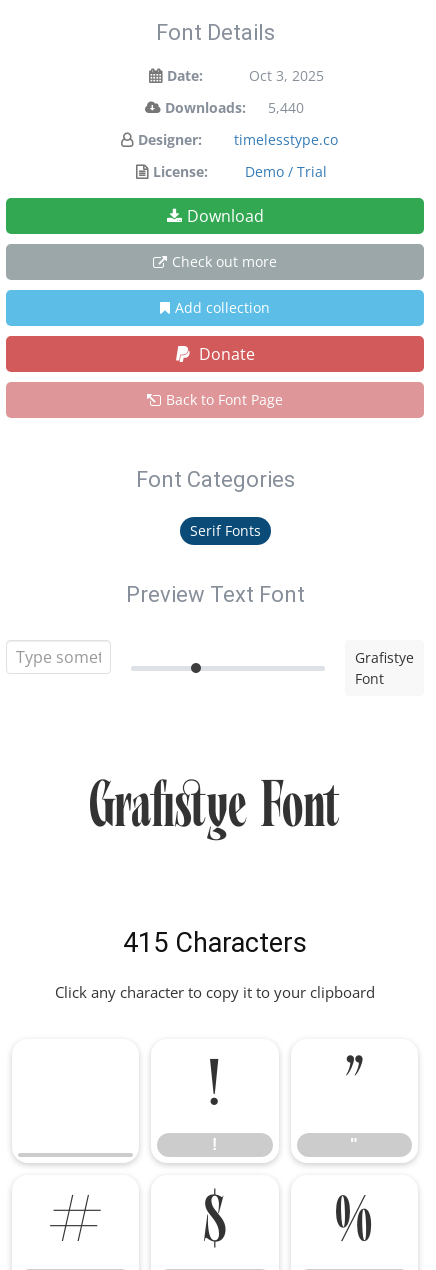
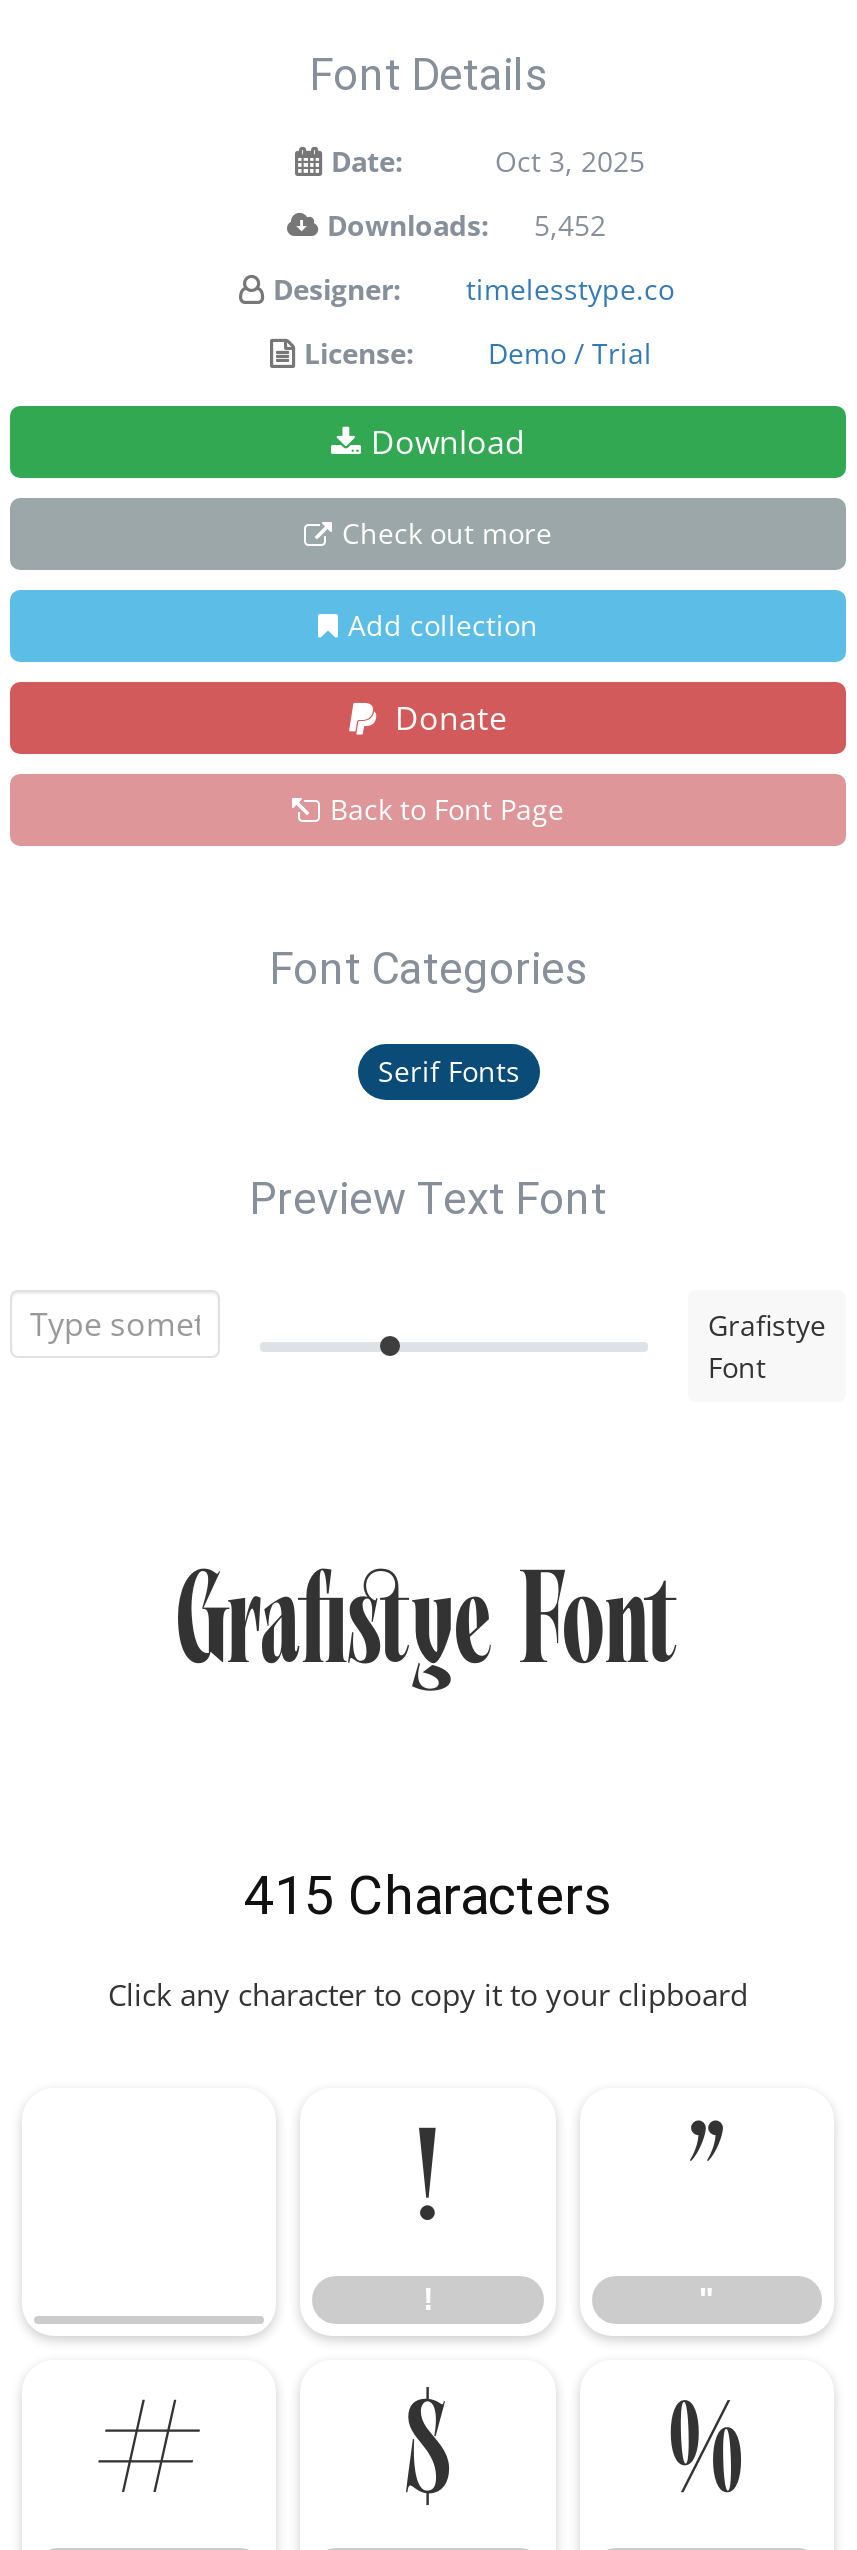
[164,98,304,117] Downloads: 5,440 -> [327,206,606,244] Downloads: 5,452

